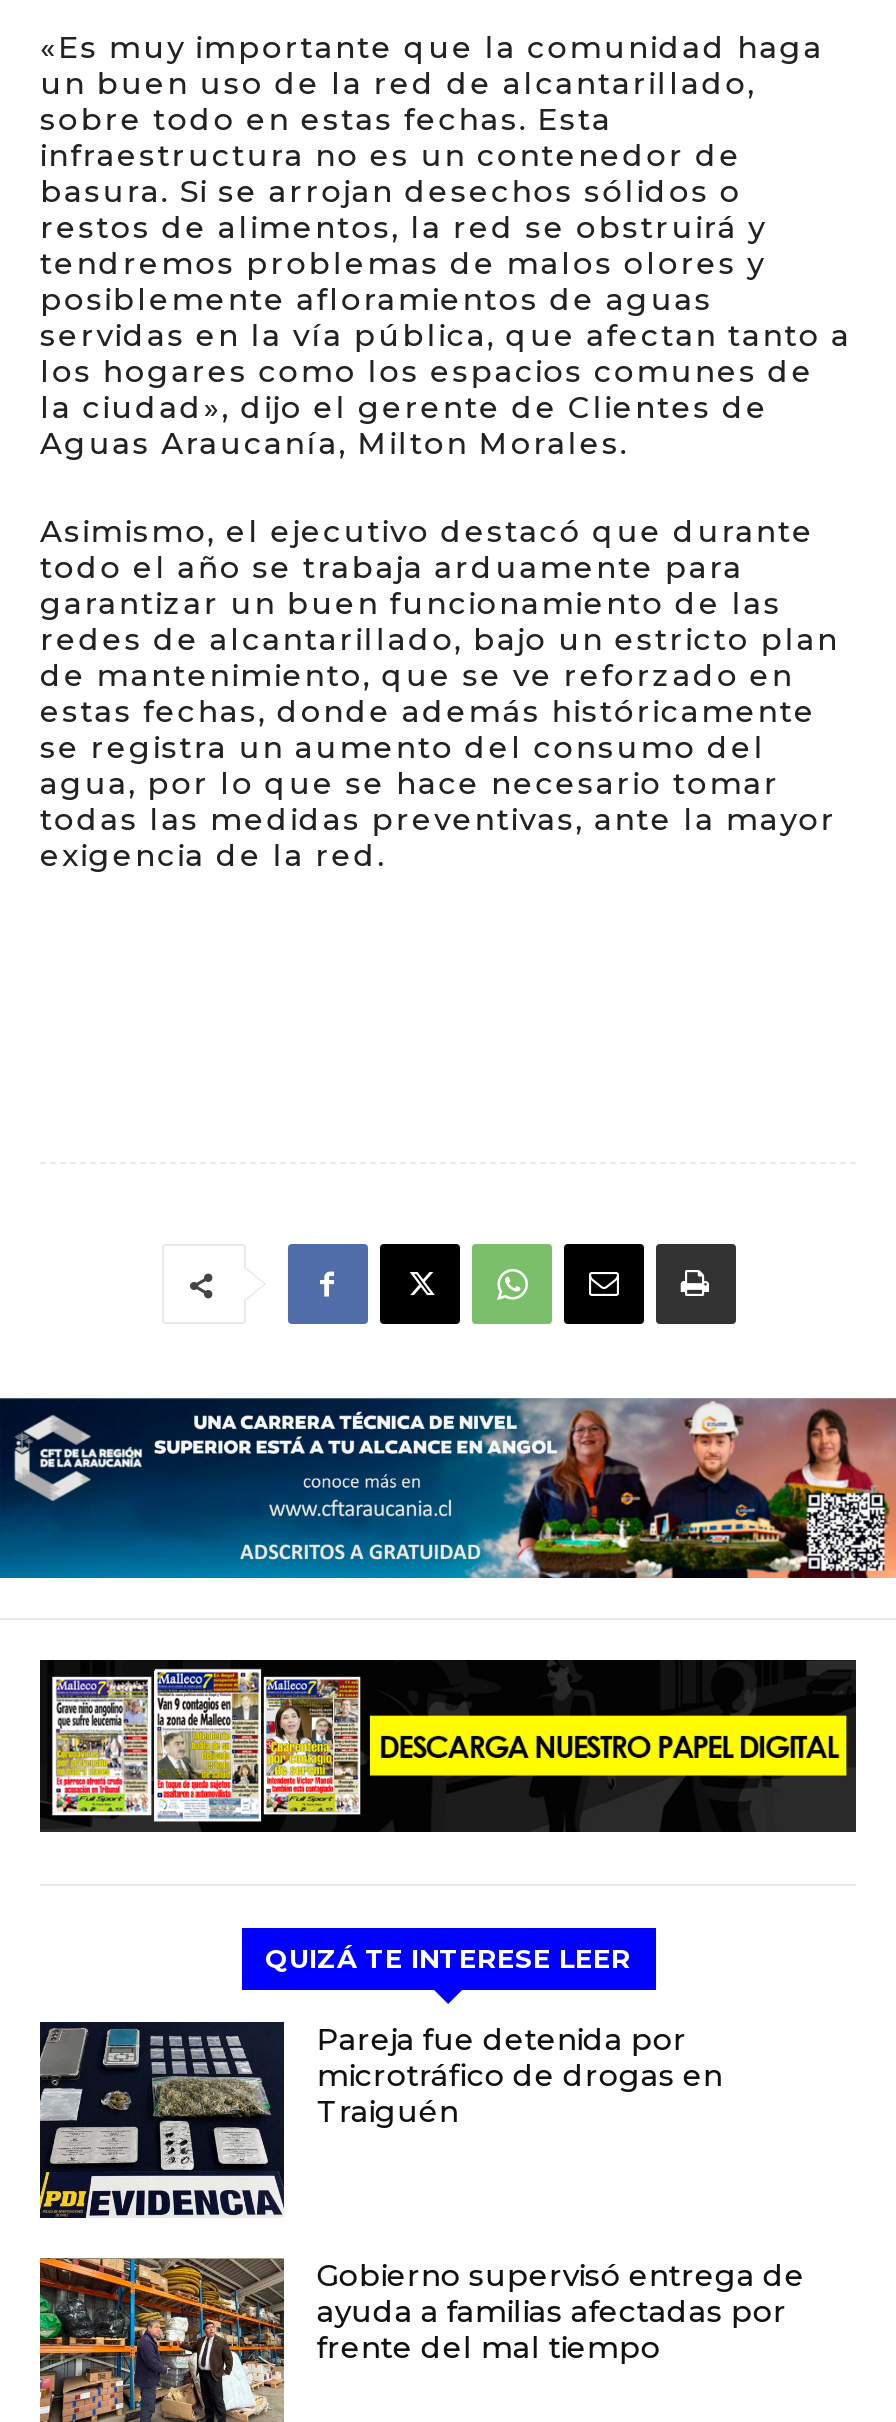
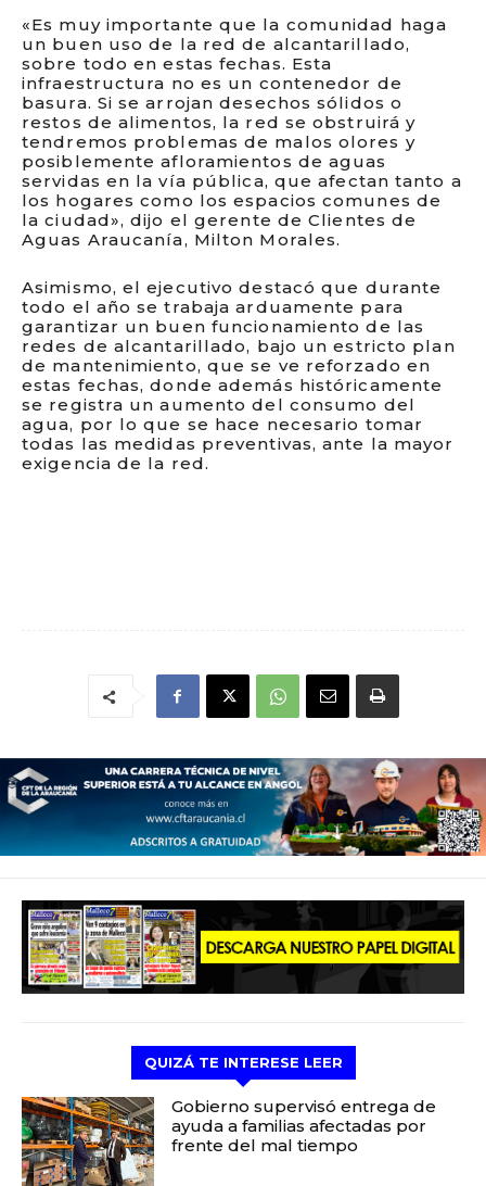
[38,2019,723,2226] [image] | Pareja fue detenida por | microtráfico de drogas en | Traiguén -> none

